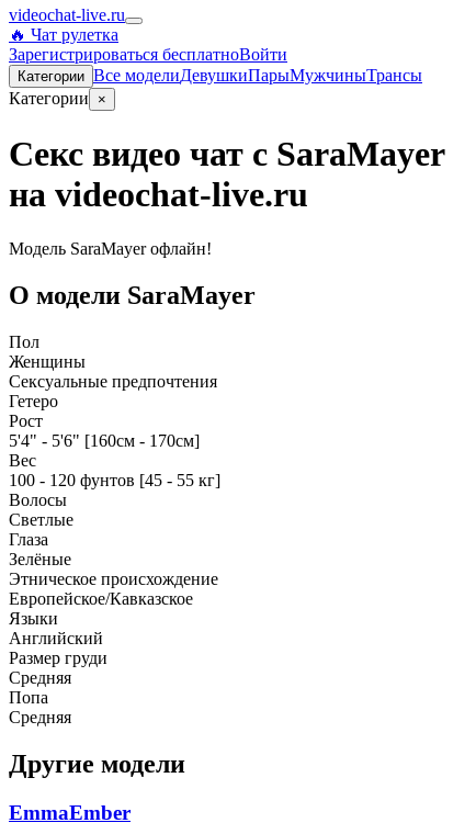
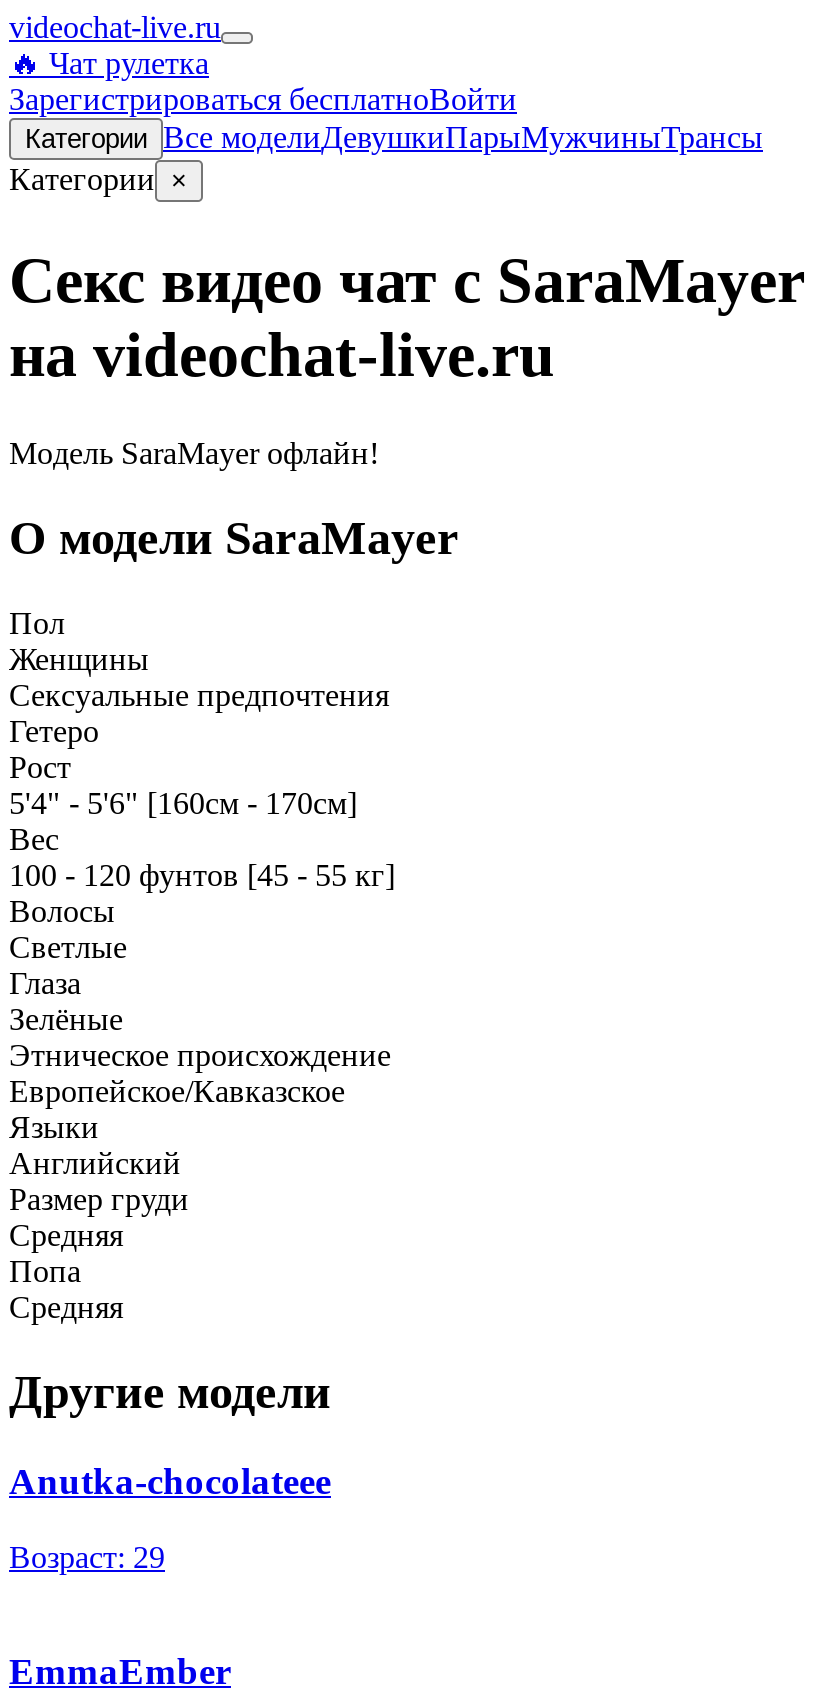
none -> [9,1459,331,1574] Anutka-chocolateee | Возраст: 29

